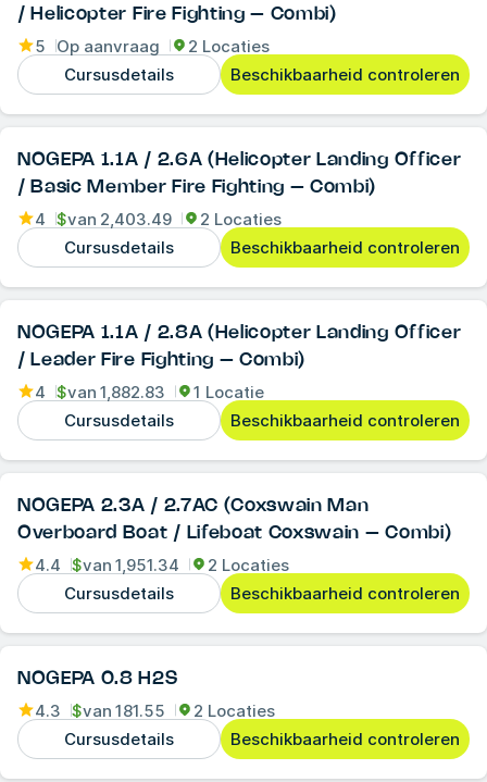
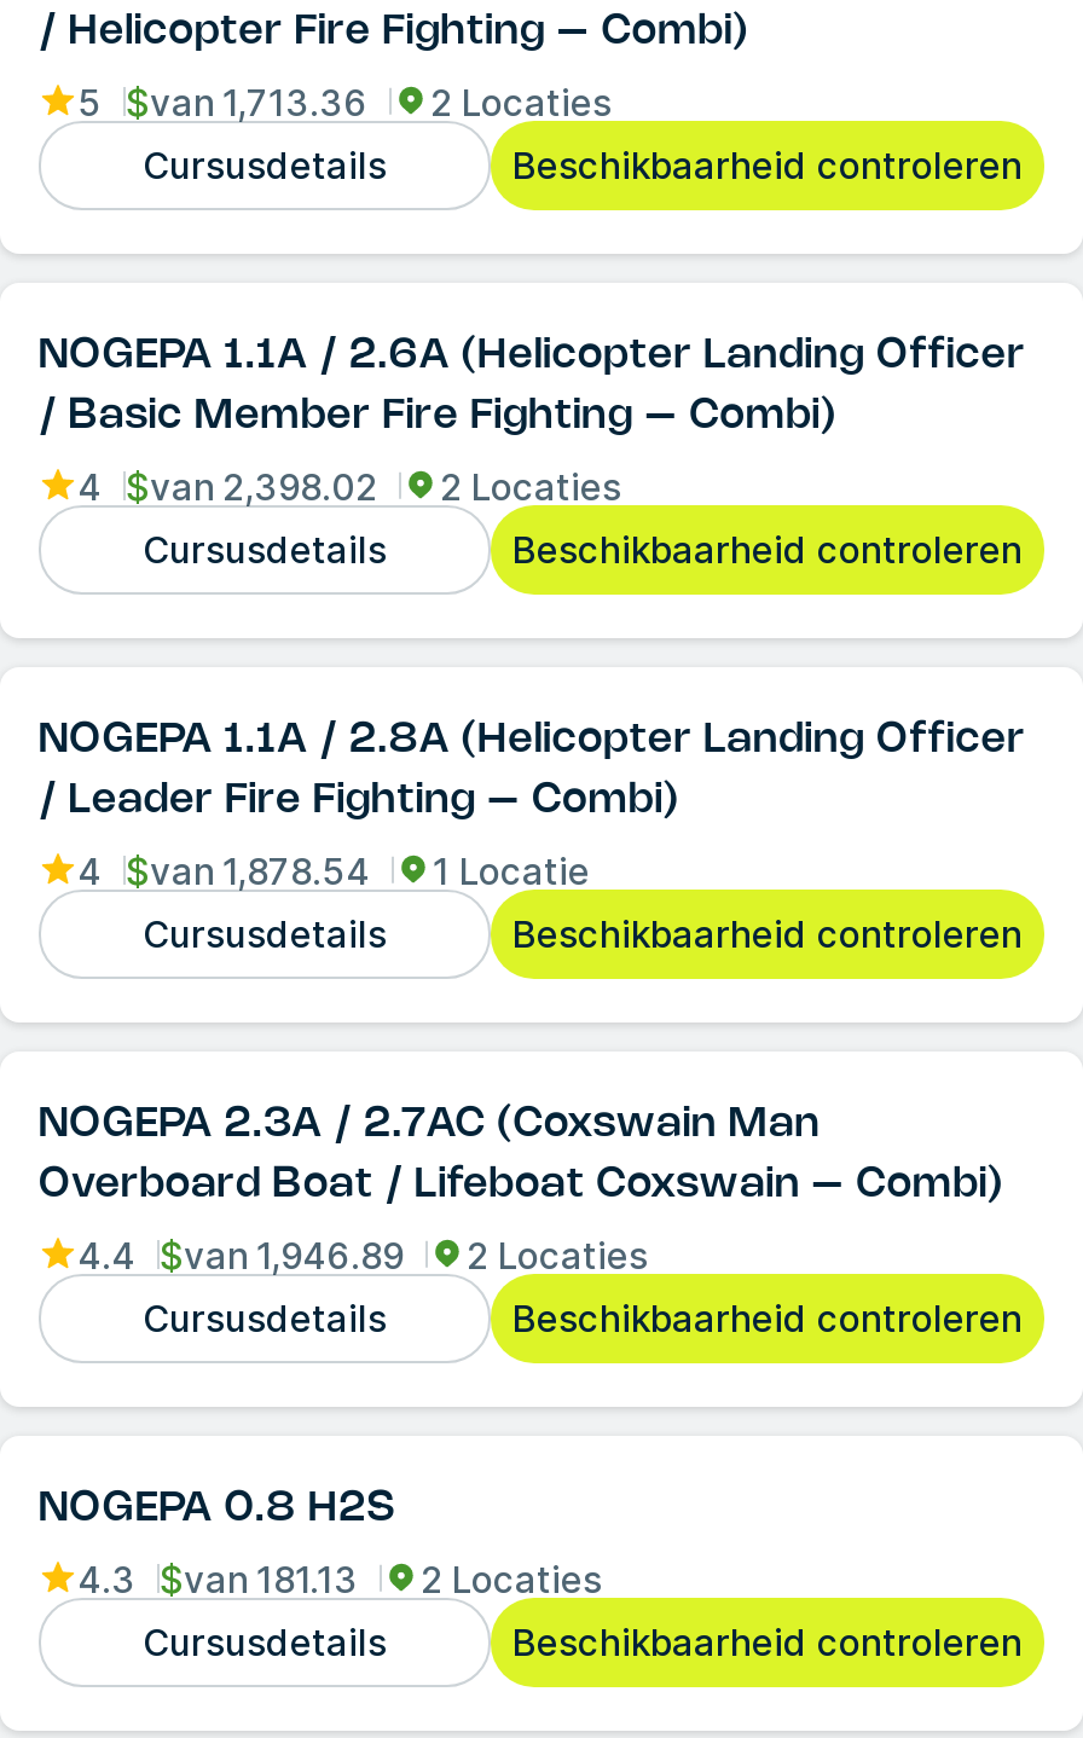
[35,36,270,56] 5 Op aanvraag 2 Locaties -> [77,79,612,125] 5 $van 1,713.36 2 Locaties
[35,208,282,229] 4 $van 2,403.49 2 Locaties -> [77,463,621,509] 4 $van 2,398.02 2 Locaties
[35,381,264,402] 4 $van 1,882.83 1 Locatie -> [77,848,590,894] 4 $van 1,878.54 1 Locatie
[35,554,289,575] 4.4 $van 1,951.34 2 Locaties -> [77,1232,648,1278] 4.4 $van 1,946.89 2 Locaties
[35,700,275,721] 4.3 $van 181.55 2 Locaties -> [77,1556,602,1602] 4.3 $van 181.13 2 Locaties

